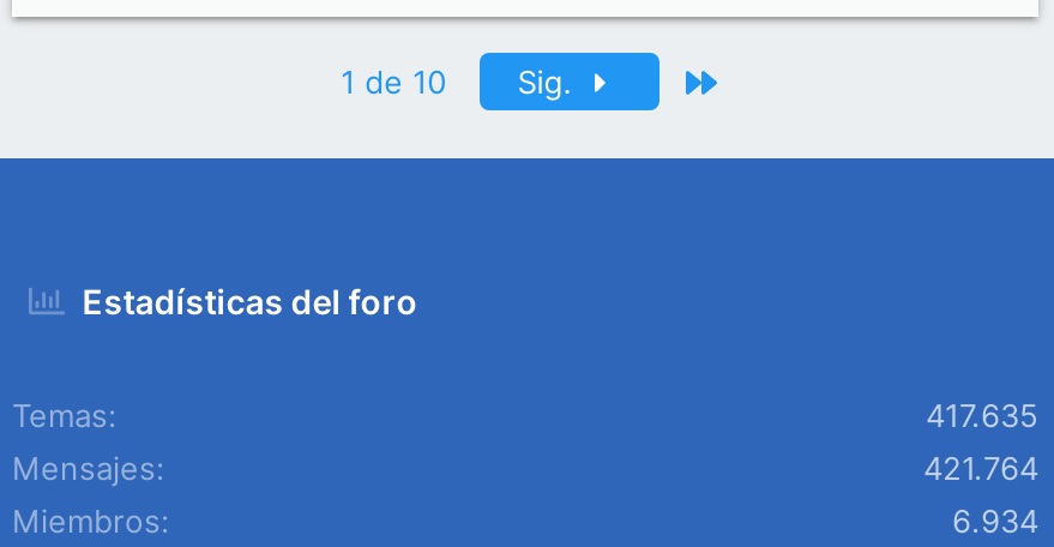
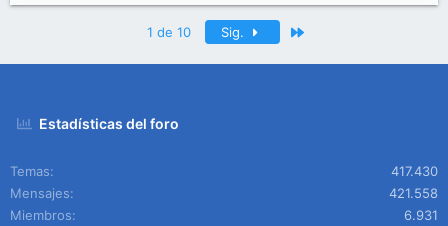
[926,396,1038,434] 417.635 -> [391,163,438,179] 417.430
[923,449,1038,487] 421.764 -> [389,185,438,201] 421.558
[952,501,1038,540] 6.934 -> [404,207,438,223] 6.931

